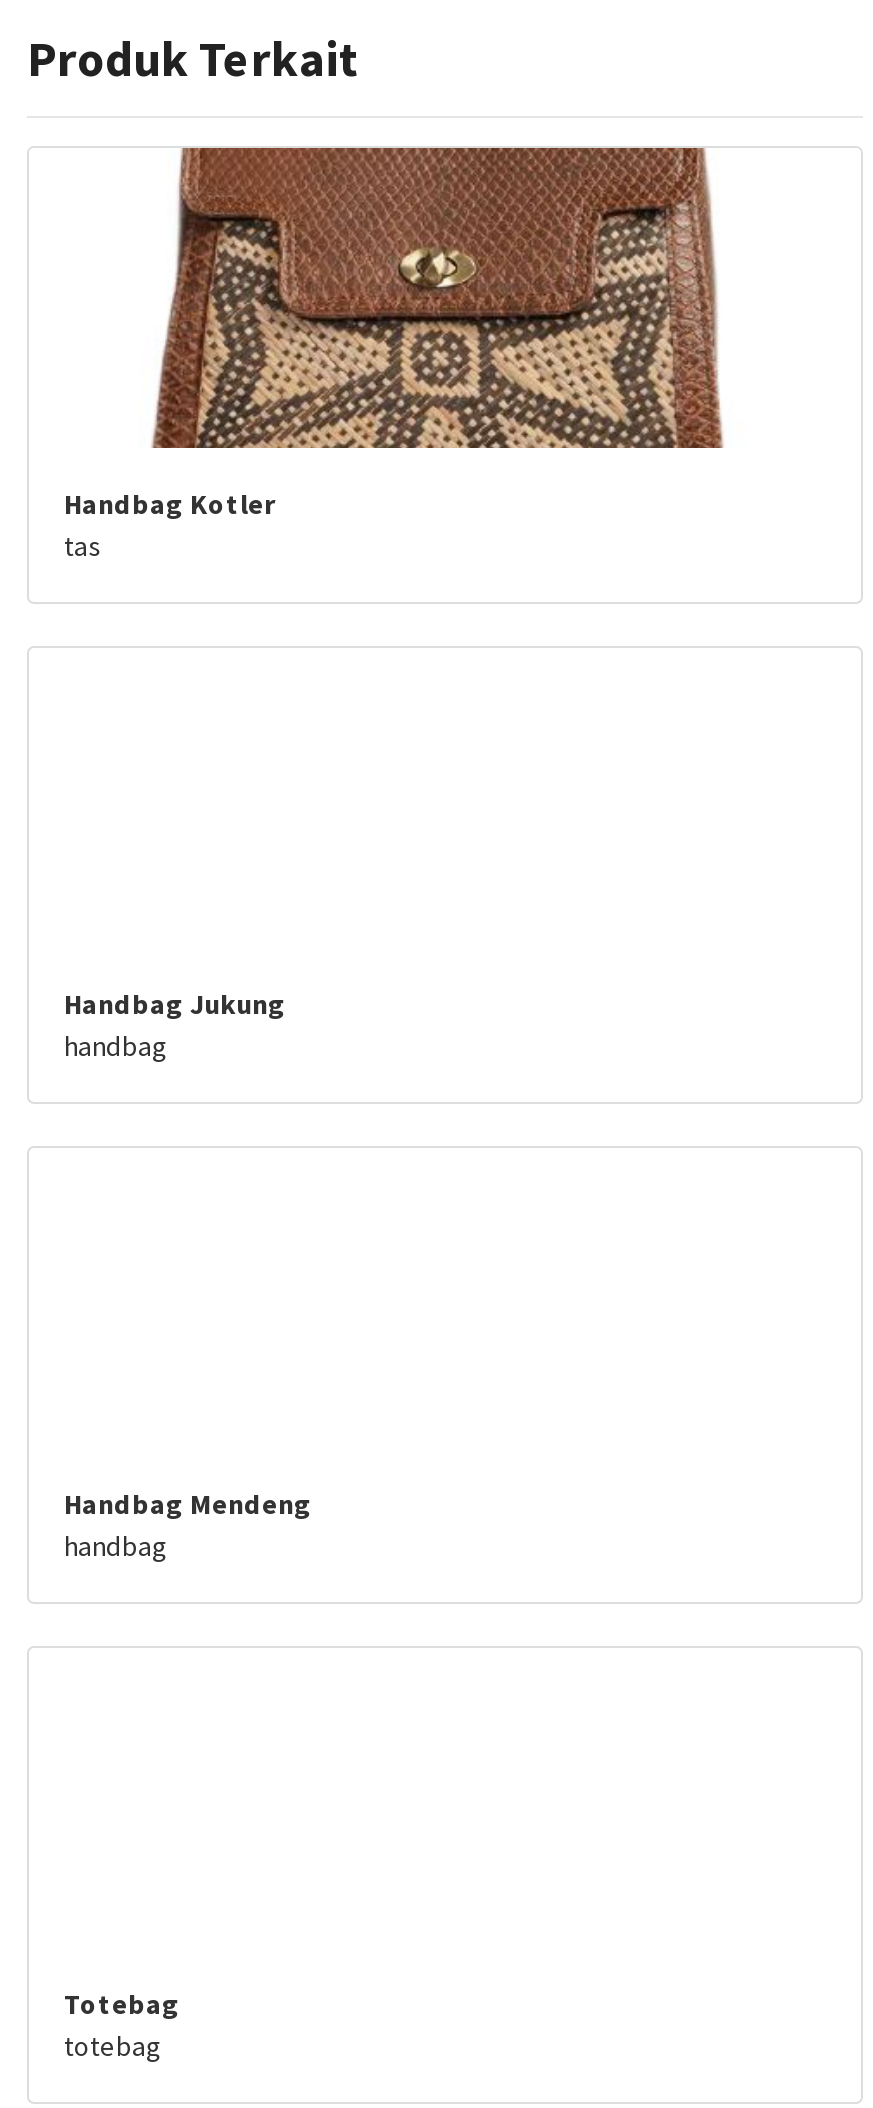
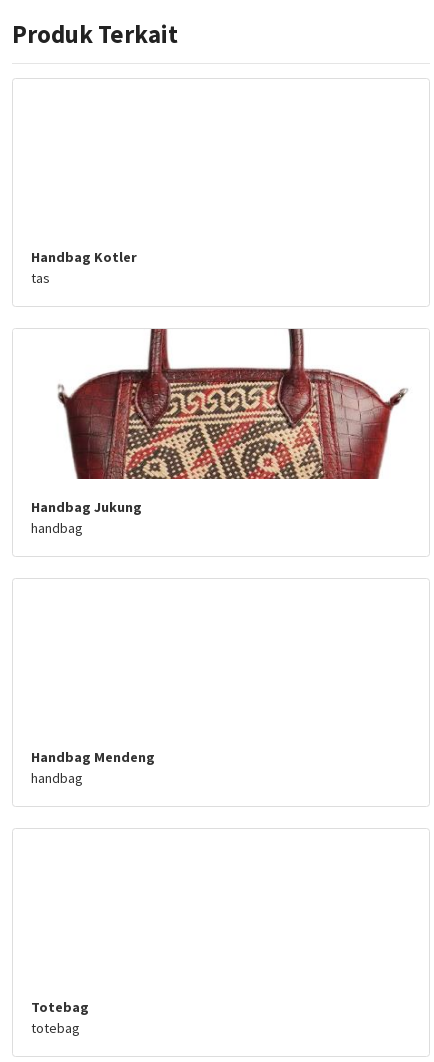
[151,146,725,450] [image] -> none
none -> [57,328,408,480] [image]

